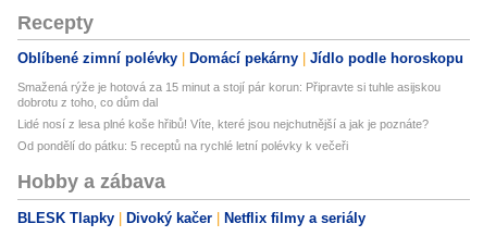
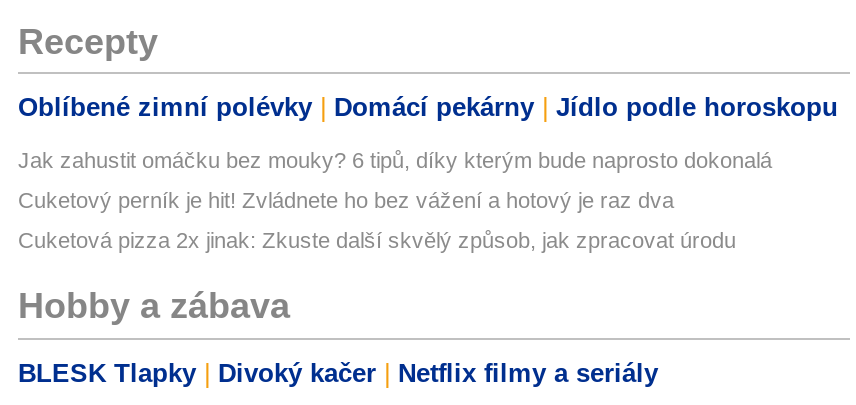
[17,81,441,109] Smažená rýže je hotová za 15 minut a stojí pár korun: Připravte si tuhle asijskou | dobrotu z toho, co dům dal -> [18,148,772,172] Jak zahustit omáčku bez mouky? 6 tipů, díky kterým bude naprosto dokonalá
[17,118,429,131] Lidé nosí z lesa plné koše hřibů! Víte, které jsou nejchutnější a jak je poznáte? -> [18,188,674,212] Cuketový perník je hit! Zvládnete ho bez vážení a hotový je raz dva
[17,139,348,152] Od pondělí do pátku: 5 receptů na rychlé letní polévky k večeři -> [18,228,736,252] Cuketová pizza 2x jinak: Zkuste další skvělý způsob, jak zpracovat úrodu

